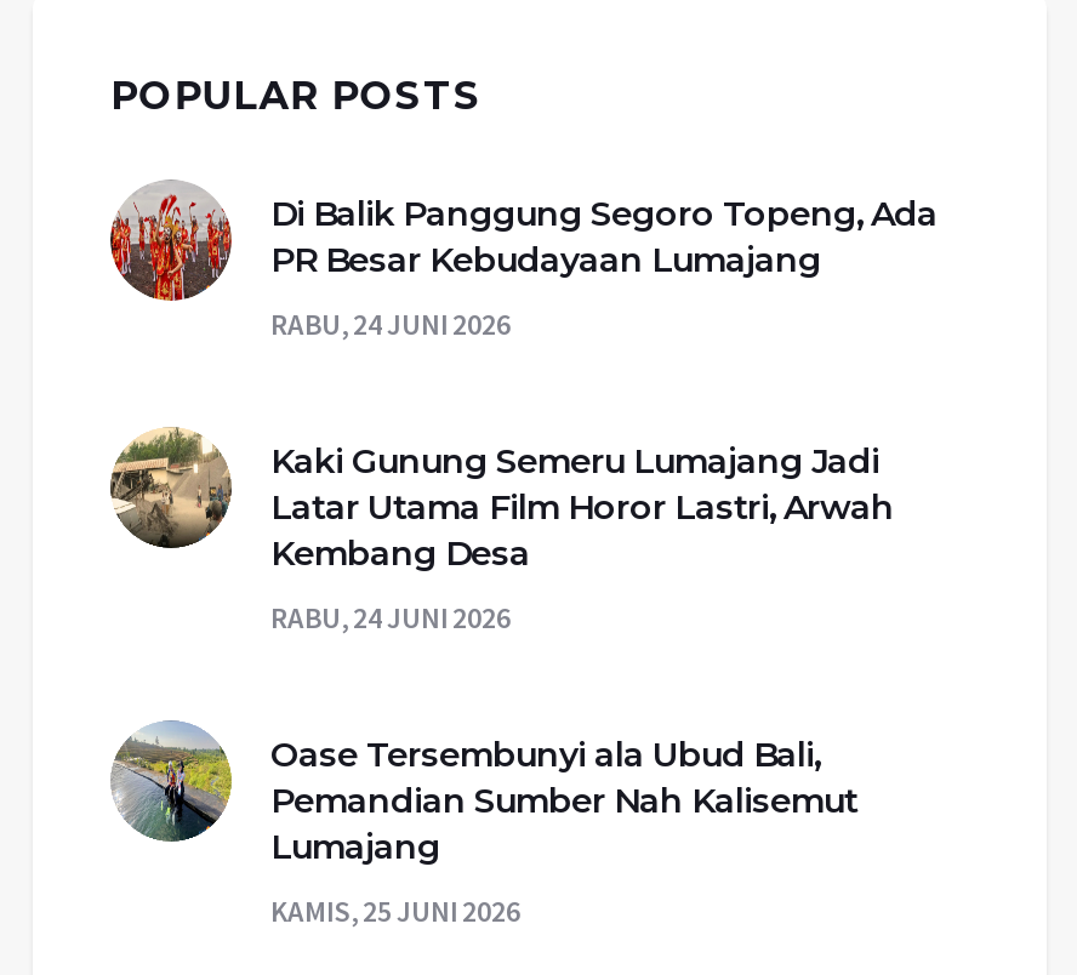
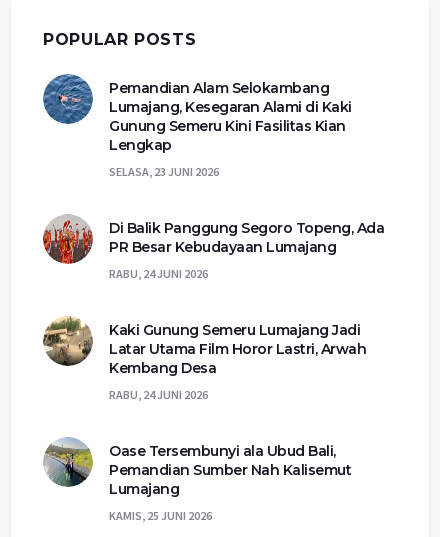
none -> [42,74,351,179] [image] | Pemandian Alam Selokambang | Lumajang, Kesegaran Alami di Kaki | Gunung Semeru Kini Fasilitas Kian | Lengkap | SELASA, 23 JUNI 2026

